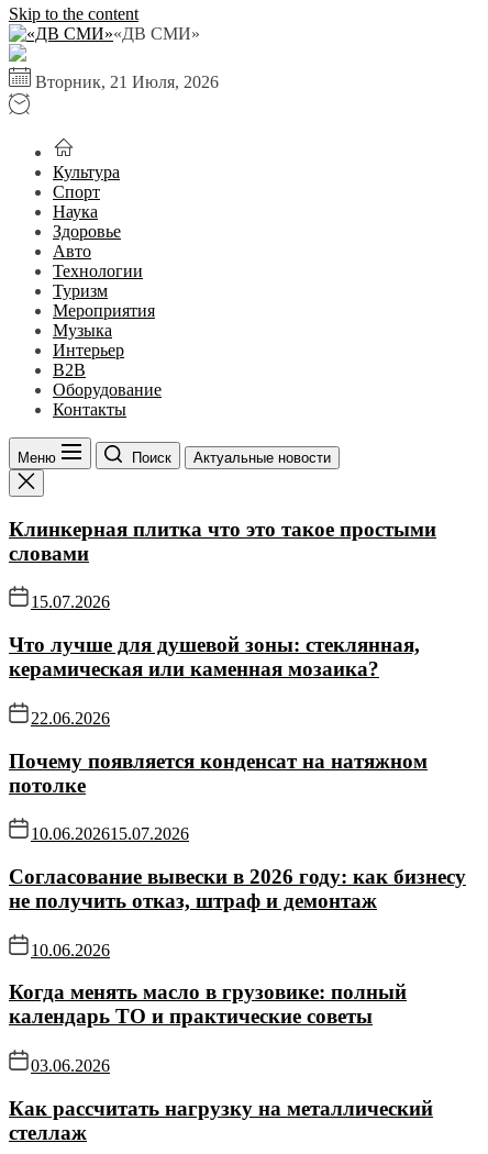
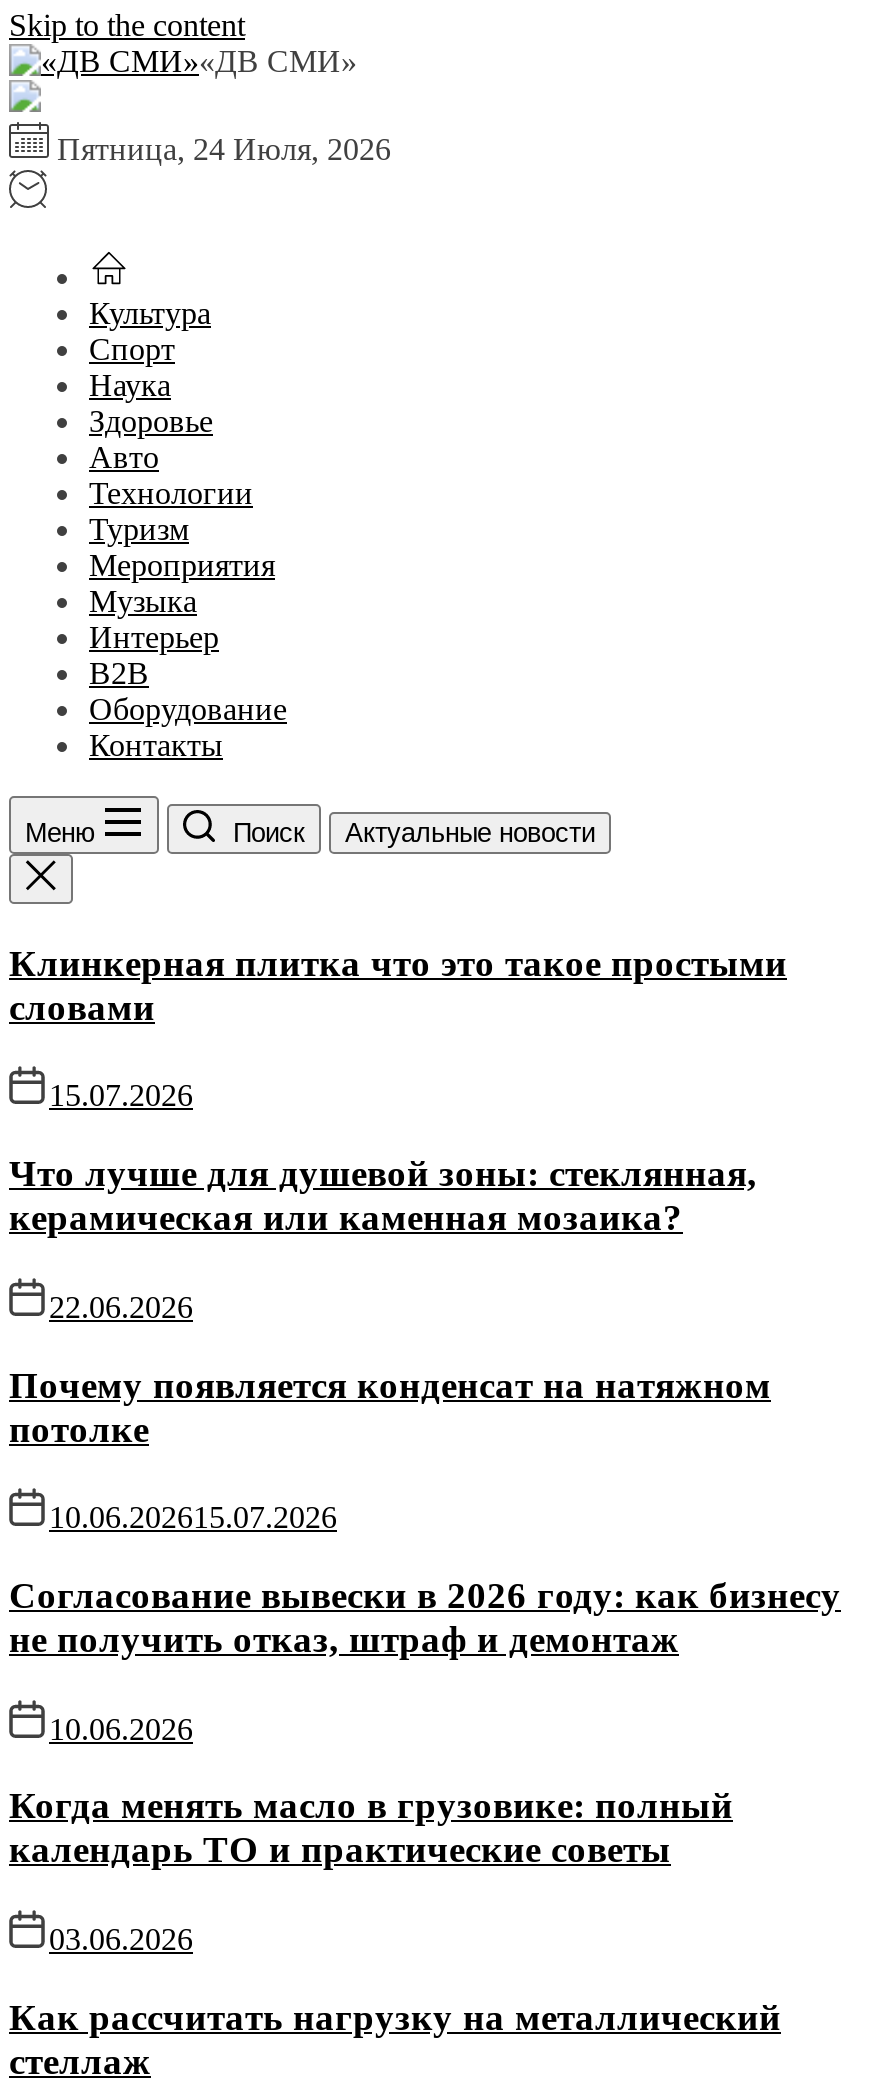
[35,73,219,91] Вторник, 21 Июля, 2026 -> [57,132,391,166] Пятница, 24 Июля, 2026

